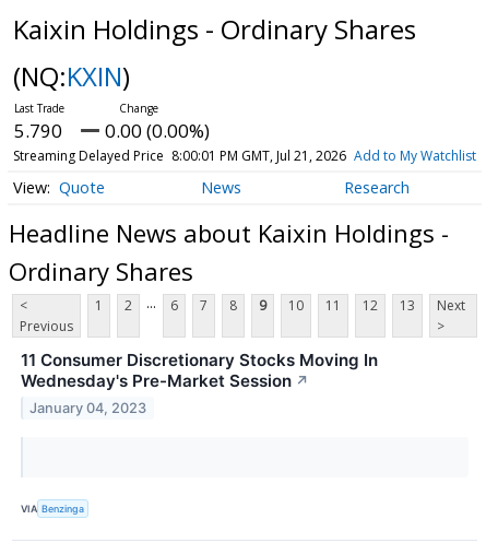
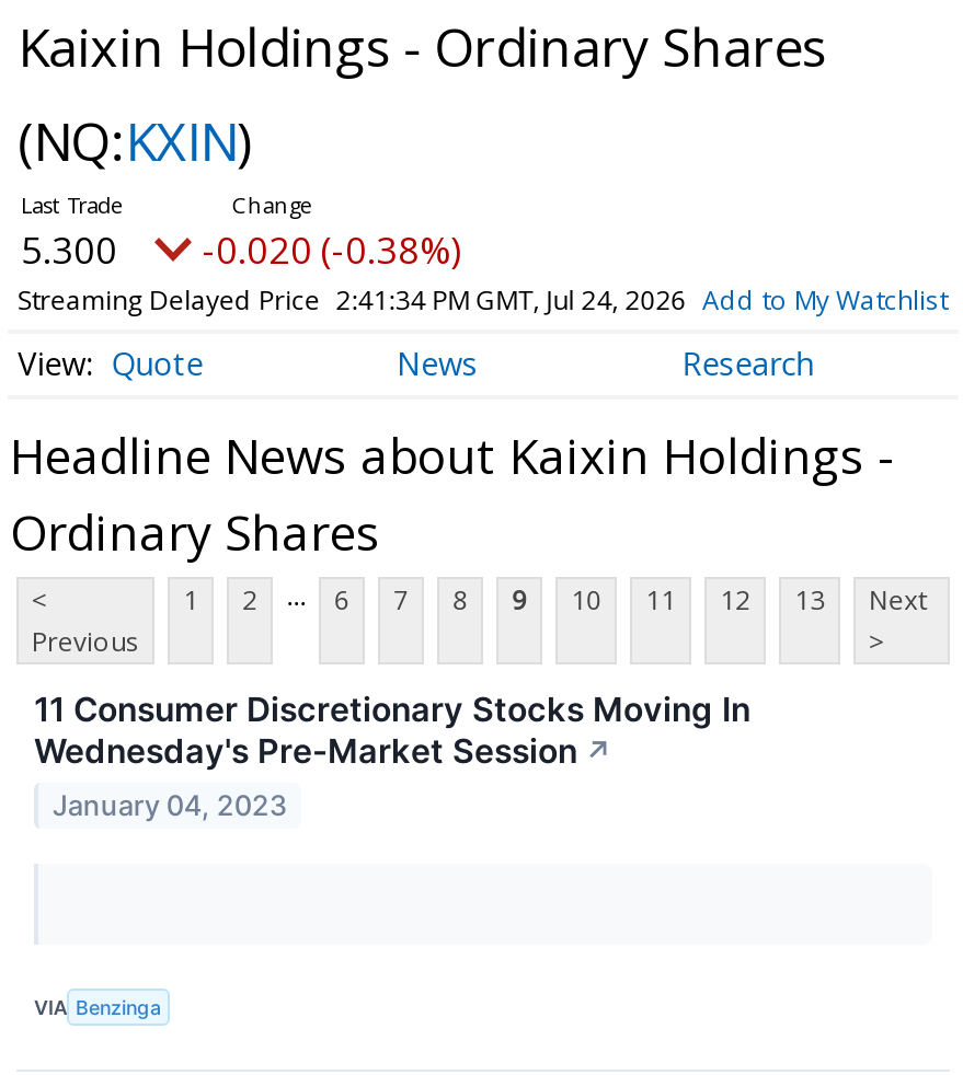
[14,118,62,143] 5.790 -> [21,224,117,275] 5.300
[105,118,210,143] 0.00 (0.00%) -> [203,224,461,275] -0.020 (-0.38%)
[13,146,476,165] Streaming Delayed Price 8:00:01 PM GMT, Jul 21, 2026 Add to My Watchlist -> [18,281,948,319] Streaming Delayed Price 2:41:34 PM GMT, Jul 24, 2026 Add to My Watchlist

